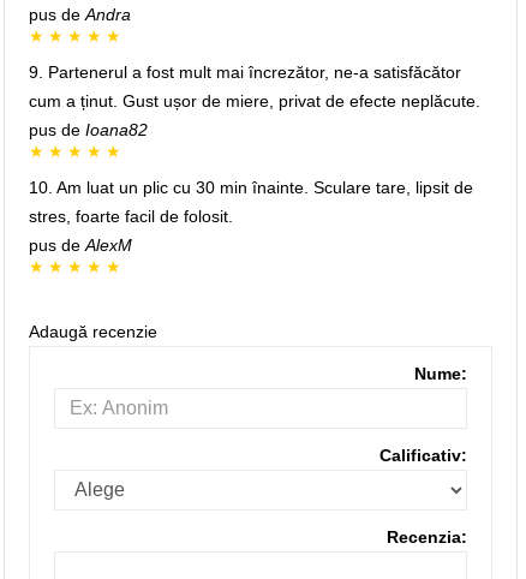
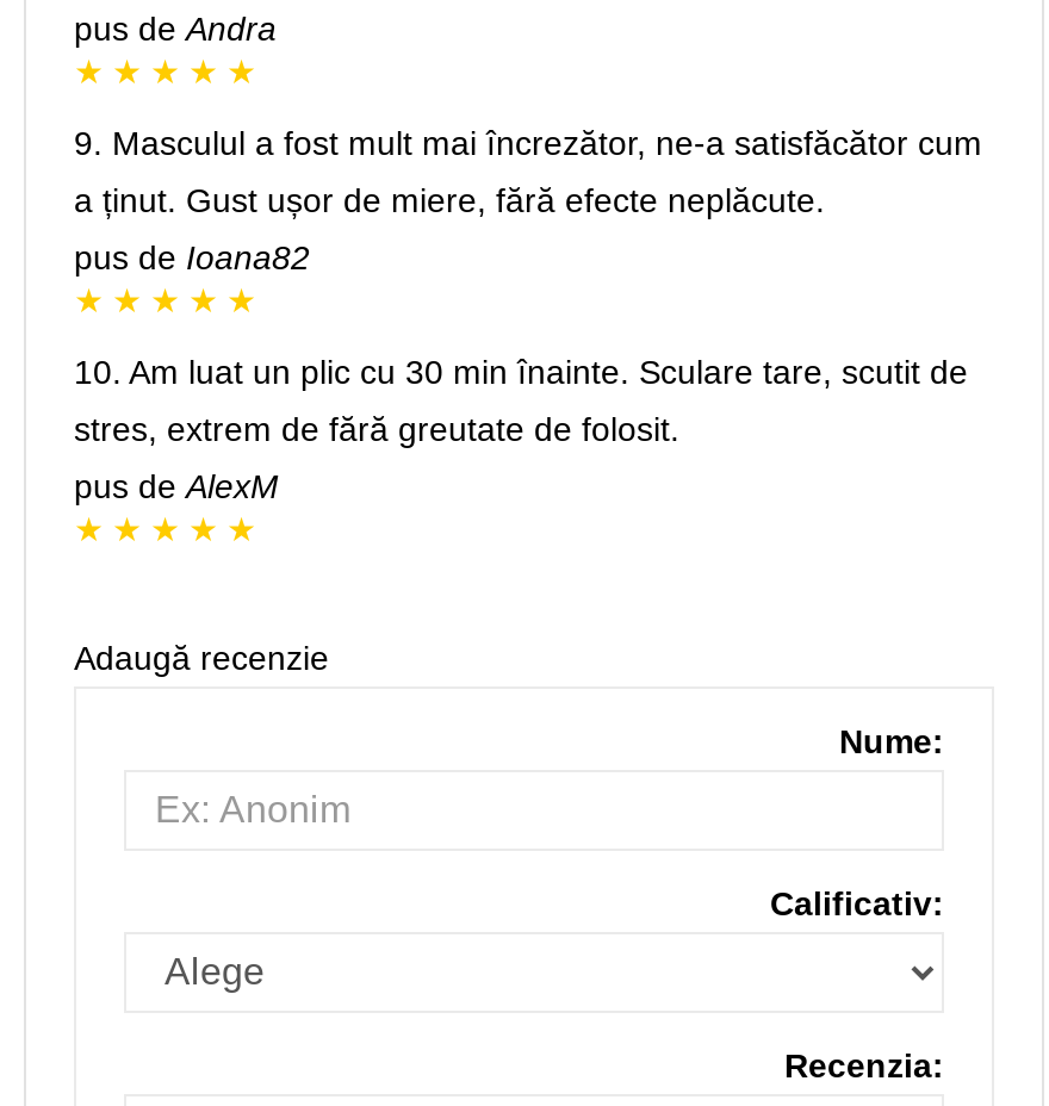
[29,62,461,82] 9. Partenerul a fost mult mai încrezător, ne-a satisfăcător -> [74,124,982,162] 9. Masculul a fost mult mai încrezător, ne-a satisfăcător cum
[29,91,480,111] cum a ținut. Gust ușor de miere, privat de efecte neplăcute. -> [74,181,825,219] a ținut. Gust ușor de miere, fără efecte neplăcute.
[29,178,473,197] 10. Am luat un plic cu 30 min înainte. Sculare tare, lipsit de -> [74,353,968,391] 10. Am luat un plic cu 30 min înainte. Sculare tare, scutit de
[29,207,233,226] stres, foarte facil de folosit. -> [74,410,679,448] stres, extrem de fără greutate de folosit.

